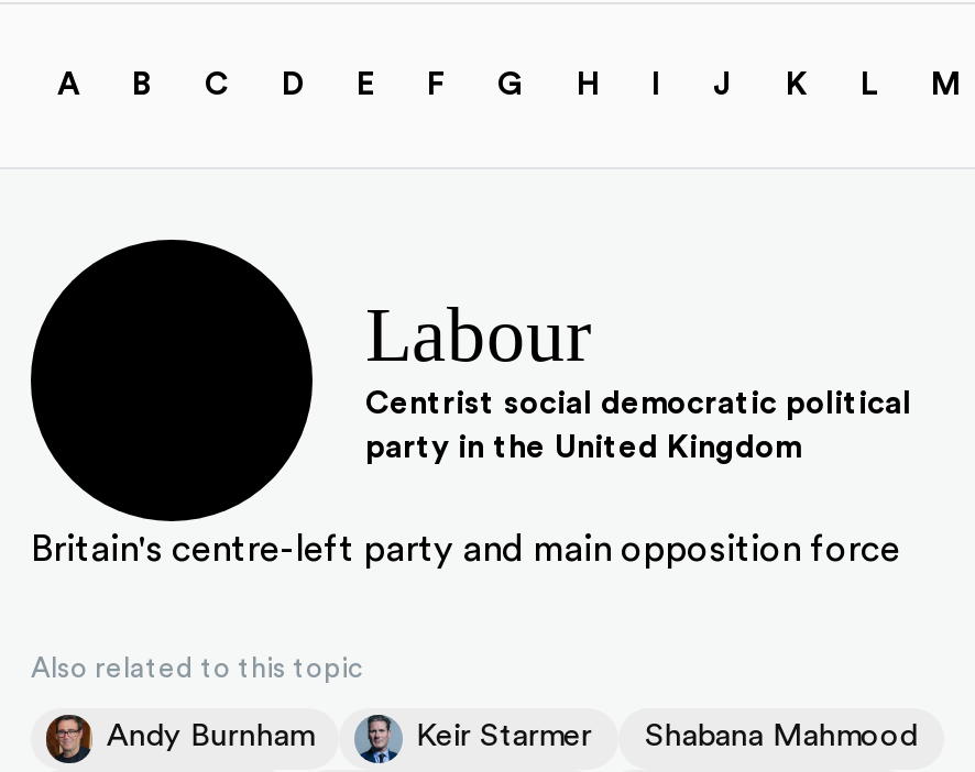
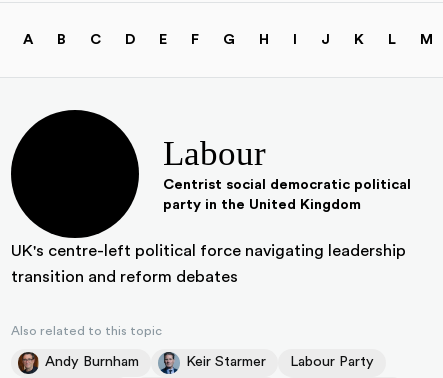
[31,529,900,567] Britain's centre-left party and main opposition force -> [11,242,406,285] UK's centre-left political force navigating leadership | transition and reform debates
[644,720,917,753] Shabana Mahmood -> [290,354,374,369] Labour Party

